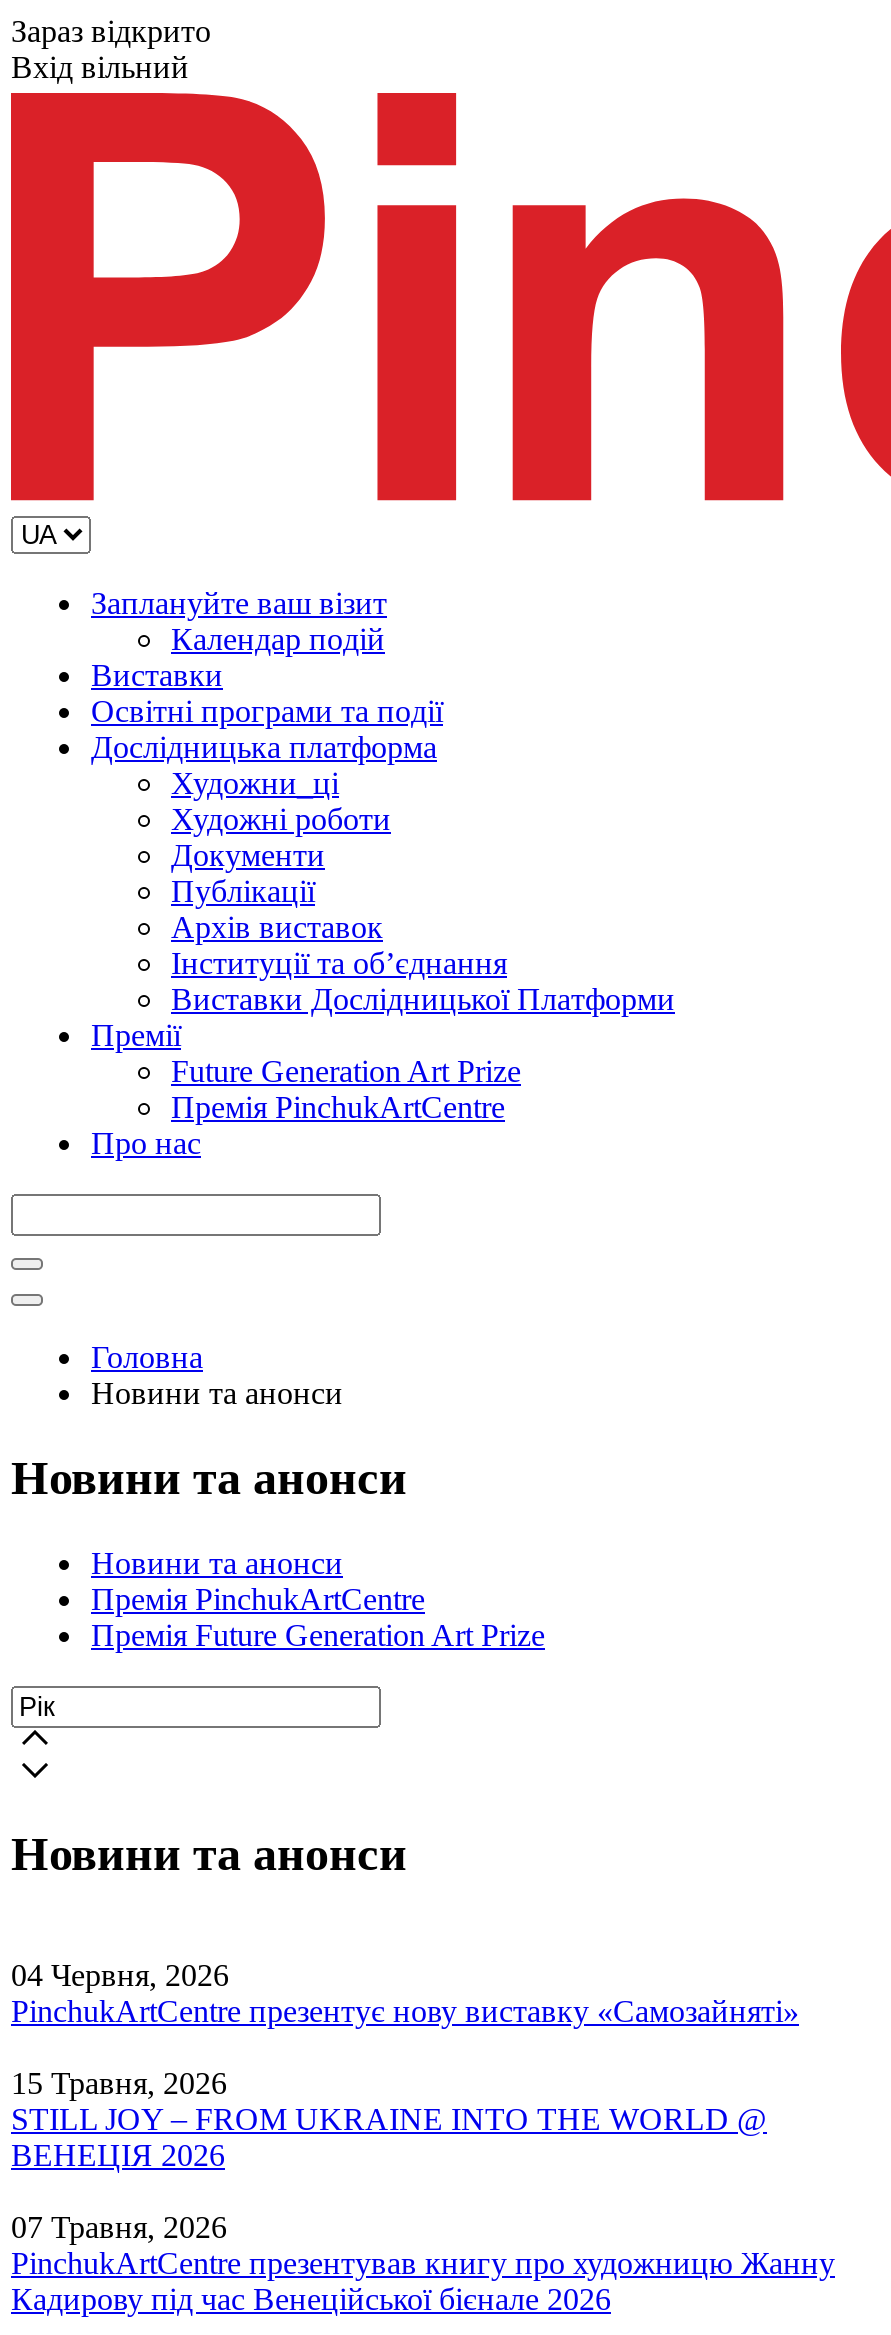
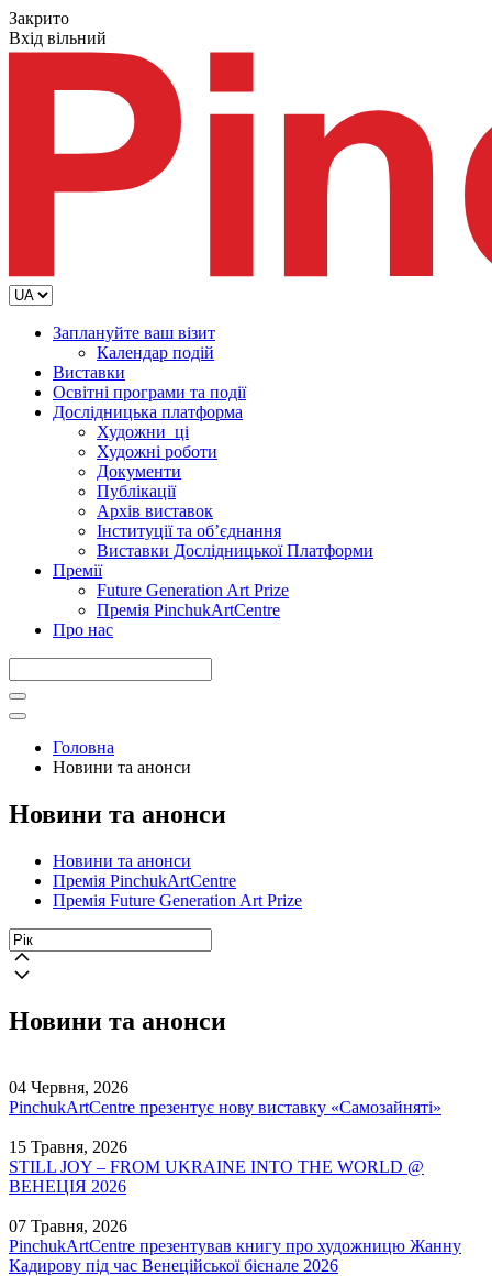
[11,14,211,48] Зараз відкрито -> [9,9,69,28] Закрито

